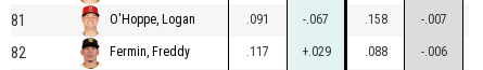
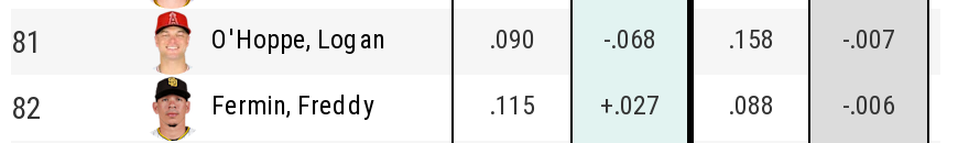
[246,11,269,26] .091 -> [489,23,535,54] .090
[303,11,329,26] -.067 -> [603,23,656,54] -.068
[246,44,269,59] .117 -> [489,89,535,120] .115
[301,44,331,59] +.029 -> [600,89,660,120] +.027

